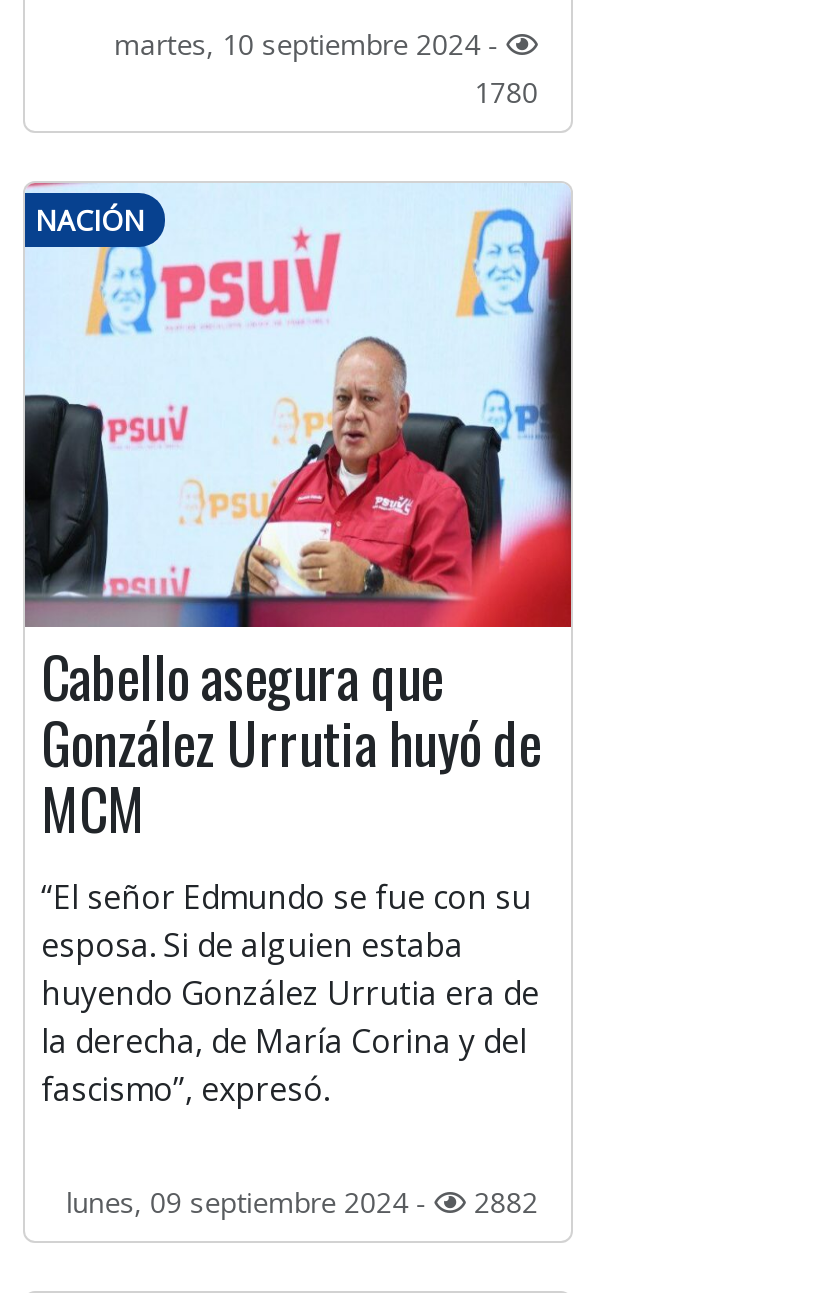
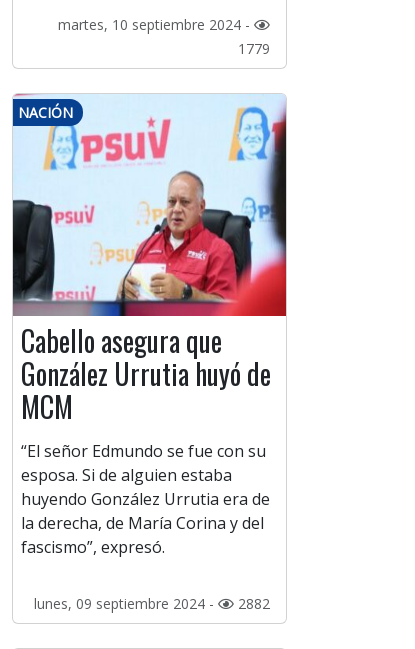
[474,73,538,111] 1780 -> [238,39,270,58] 1779

